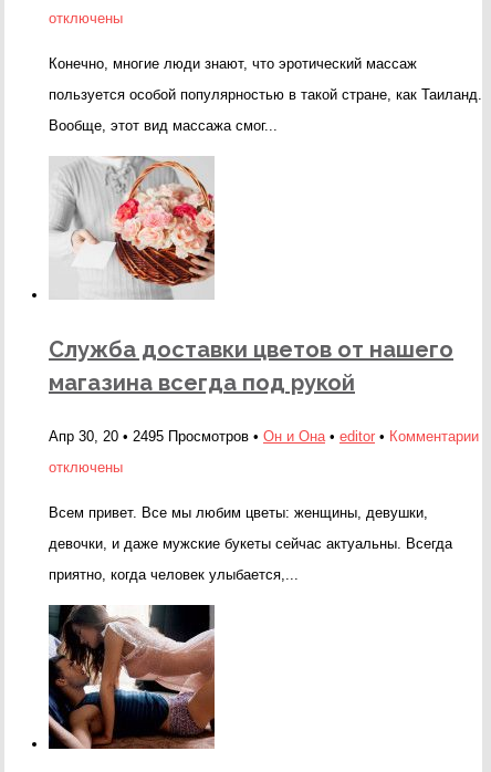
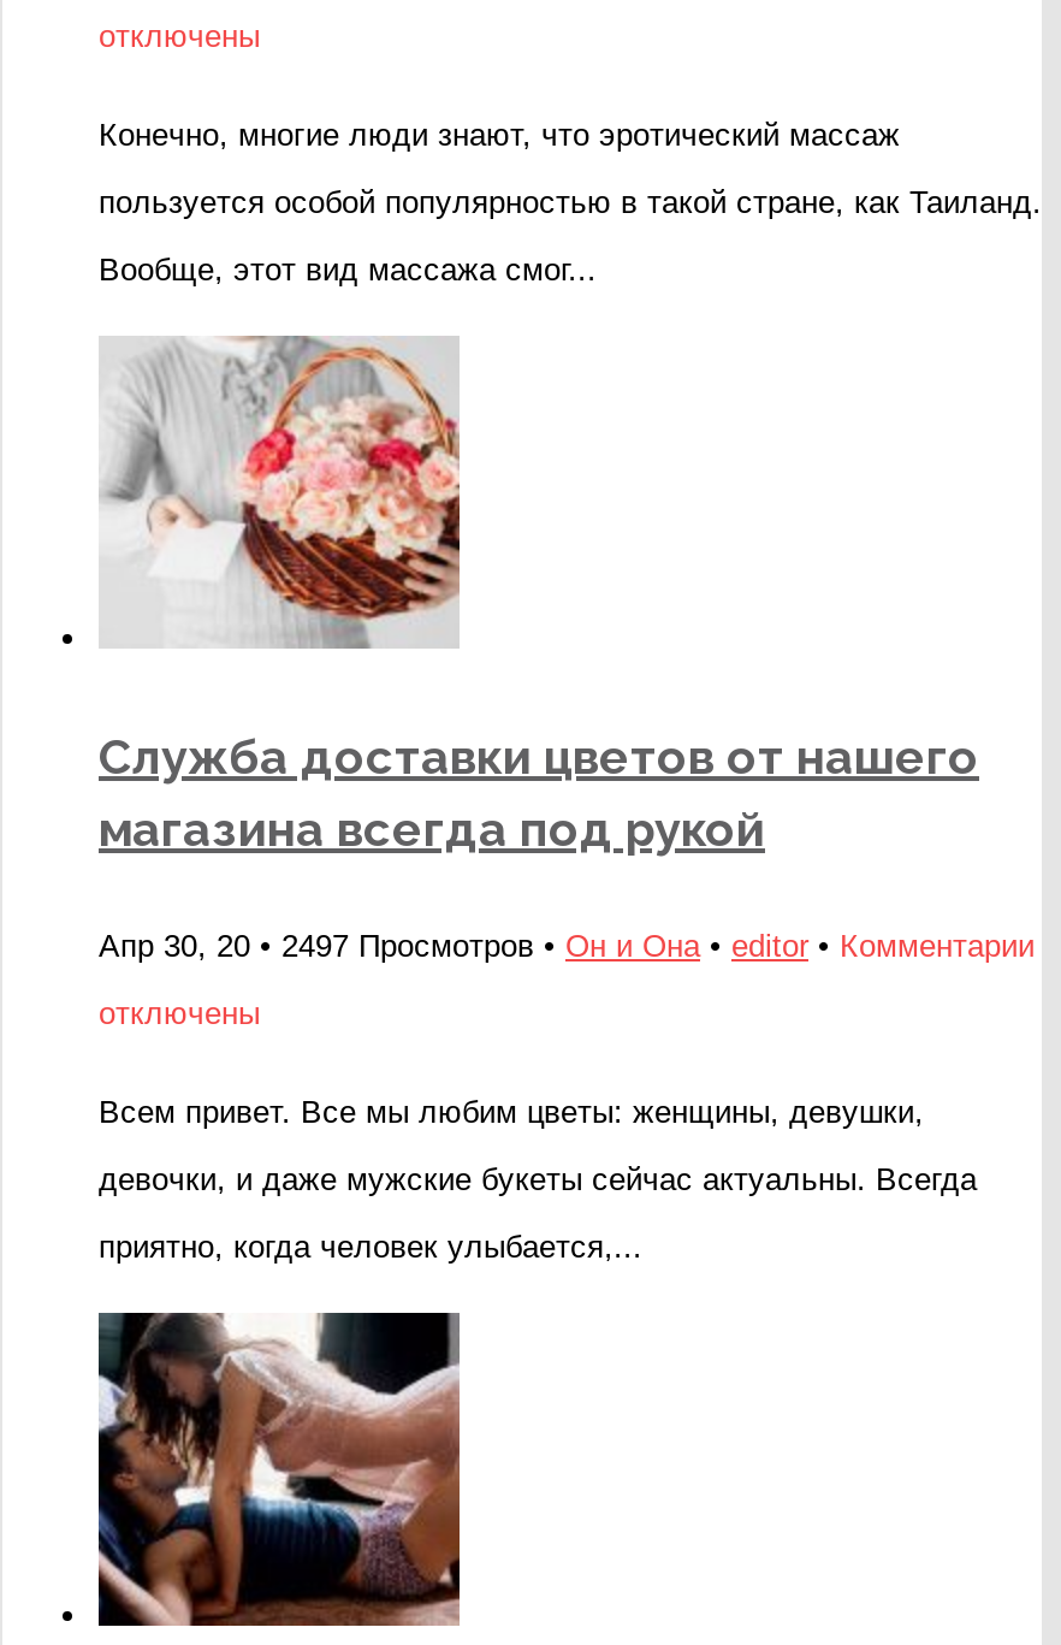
[49,426,484,444] Апр 30, 20 • 2495 Просмотров • Он и Она • editor • Комментарии к -> [99,924,1047,963] Апр 30, 20 • 2497 Просмотров • Он и Она • editor • Комментарии к

